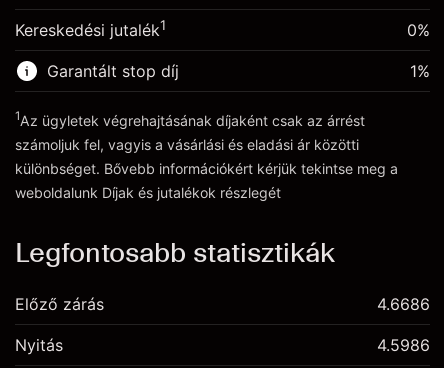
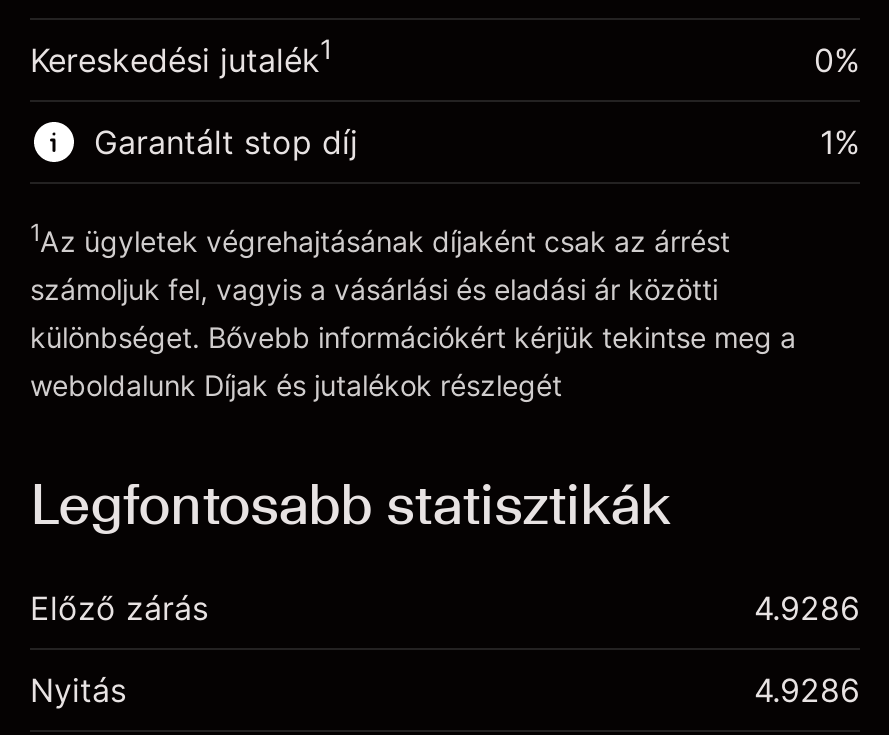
[377,294,430,314] 4.6686 -> [754,588,860,628] 4.9286
[377,335,430,355] 4.5986 -> [754,670,860,710] 4.9286

